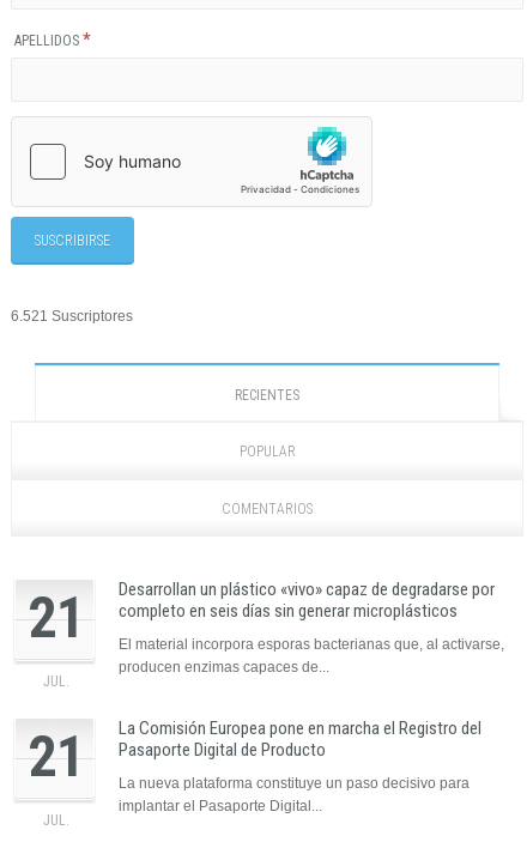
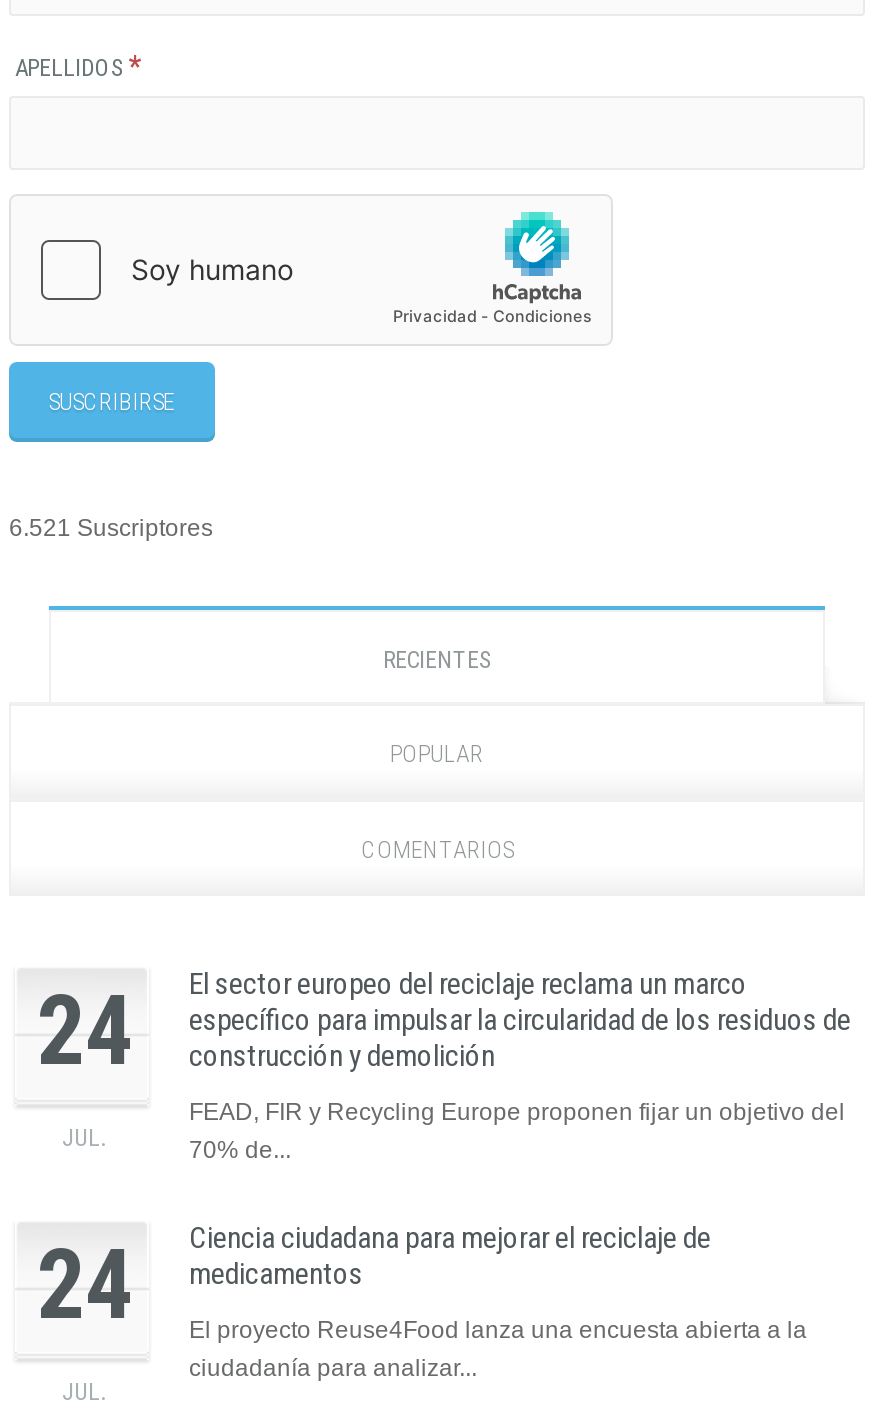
[28,583,85,652] 21 -> [37,974,133,1088] 24
[119,579,495,622] Desarrollan un plástico «vivo» capaz de degradarse por | completo en seis días sin generar microplásticos -> [189,966,851,1074] El sector europeo del reciclaje reclama un marco | específico para impulsar la circularidad de los residuos de | construcción y demolición
[119,636,504,676] El material incorpora esporas bacterianas que, al activarse, | producen enzimas capaces de... -> [189,1098,845,1164] FEAD, FIR y Recycling Europe proponen fijar un objetivo del | 70% de...
[28,722,85,790] 21 -> [37,1228,133,1342] 24
[119,717,481,761] La Comisión Europea pone en marcha el Registro del | Pasaporte Digital de Producto -> [189,1220,711,1292] Ciencia ciudadana para mejorar el reciclaje de | medicamentos
[119,775,470,814] La nueva plataforma constituye un paso decisivo para | implantar el Pasaporte Digital... -> [189,1316,807,1382] El proyecto Reuse4Food lanza una encuesta abierta a la | ciudadanía para analizar...

